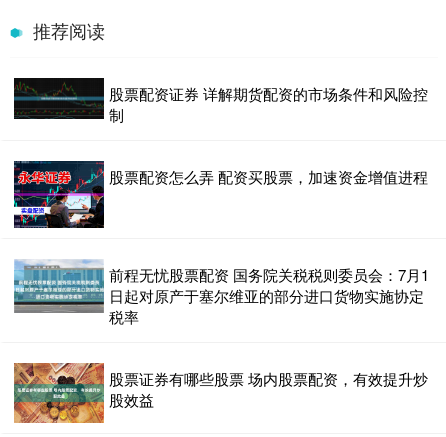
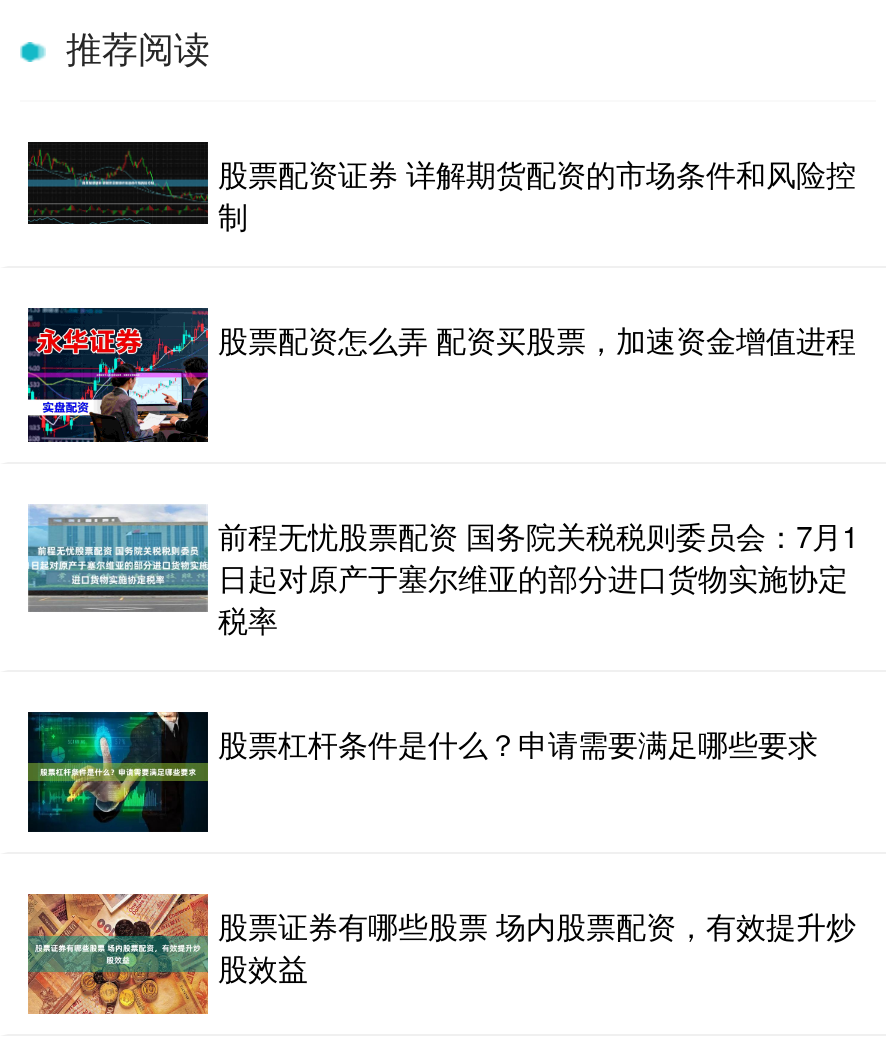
none -> [26,710,818,834] [image] | 股票杠杆条件是什么？申请需要满足哪些要求

